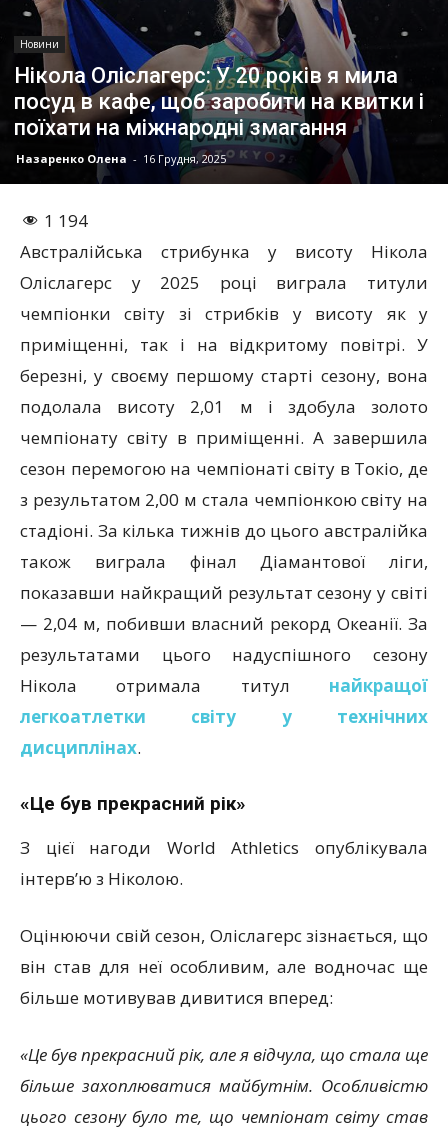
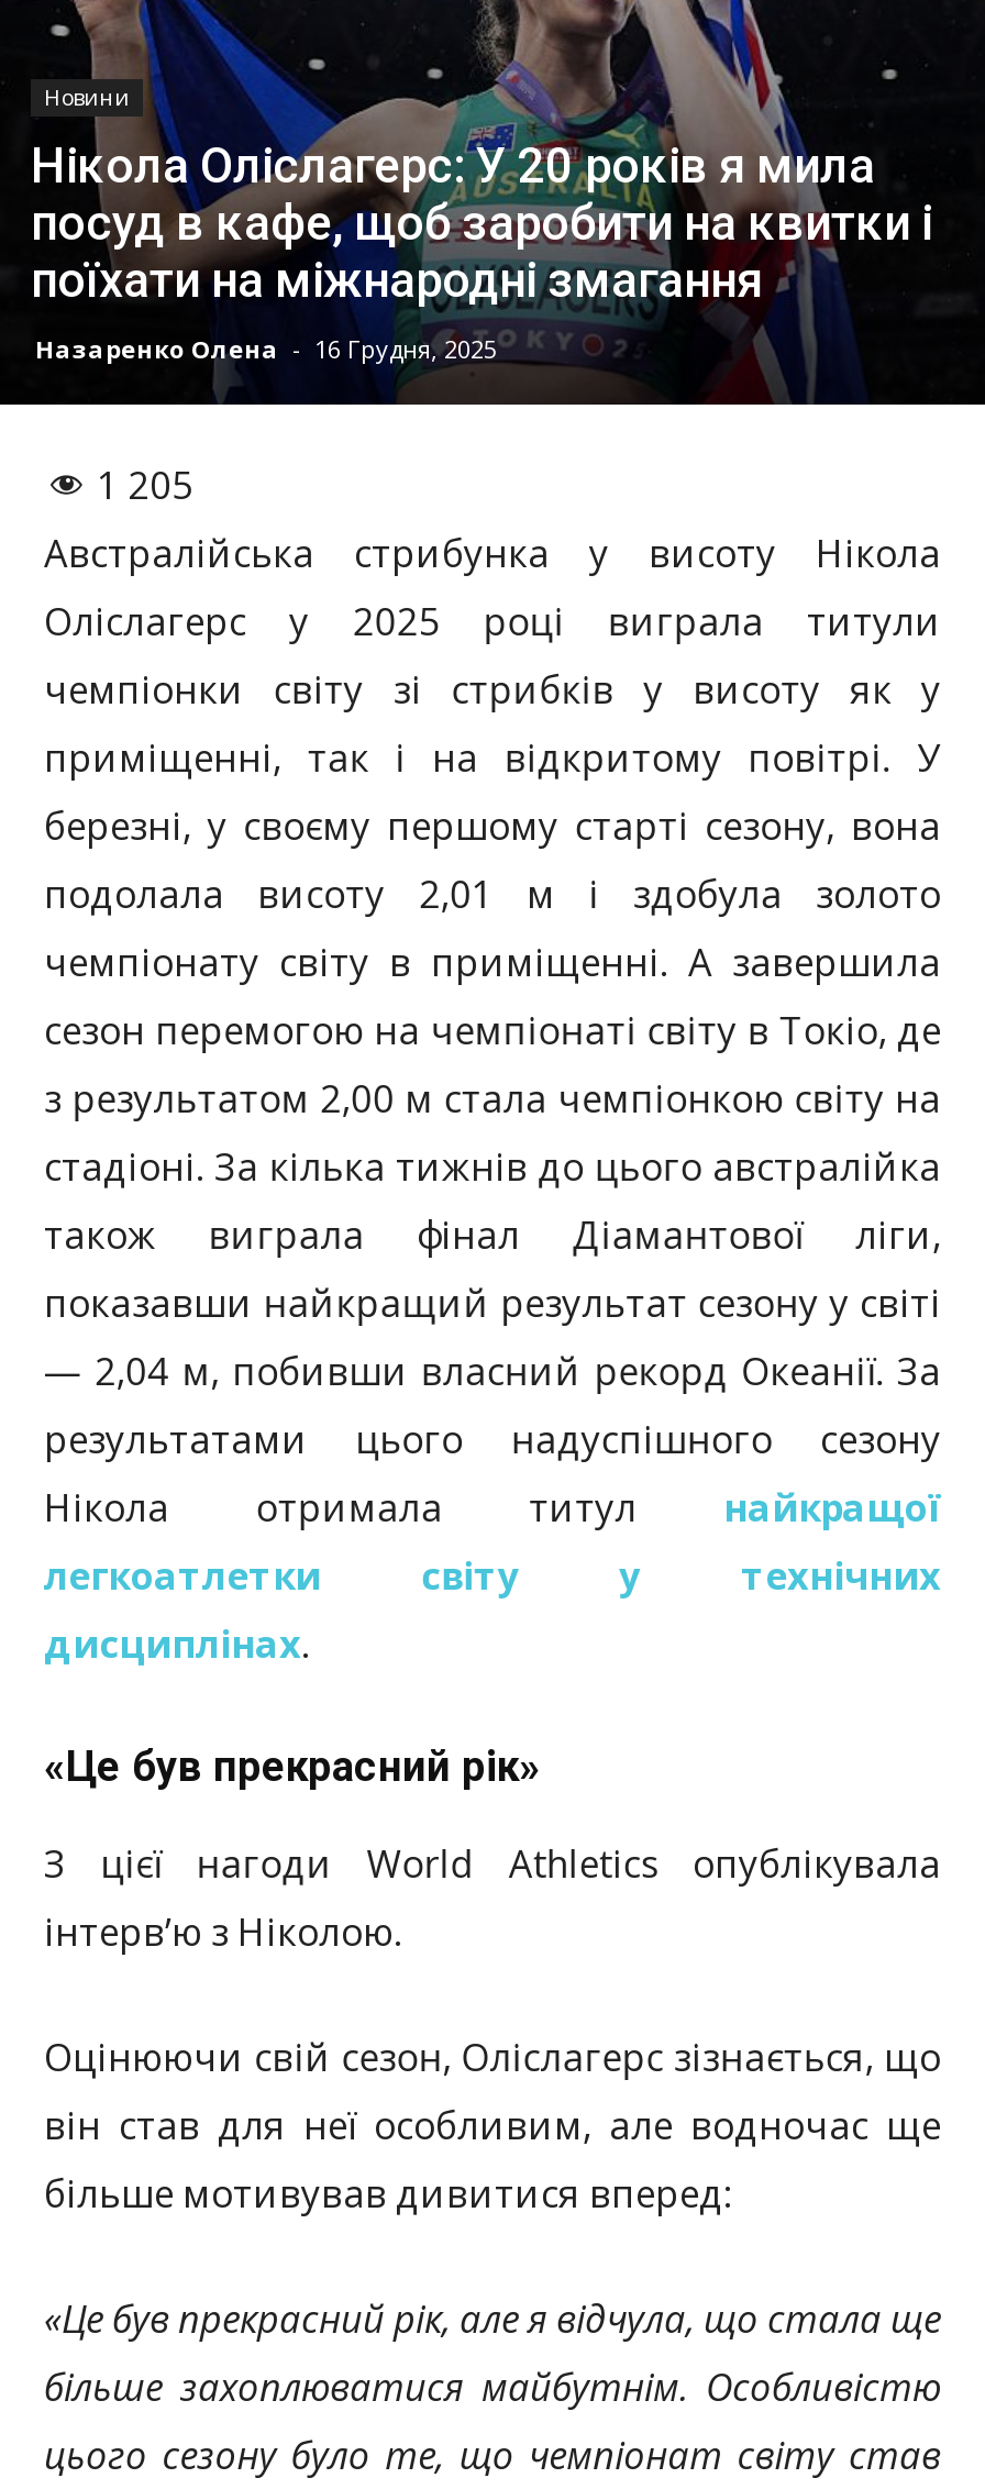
[44,209,88,232] 1 194 -> [97,459,193,509] 1 205

